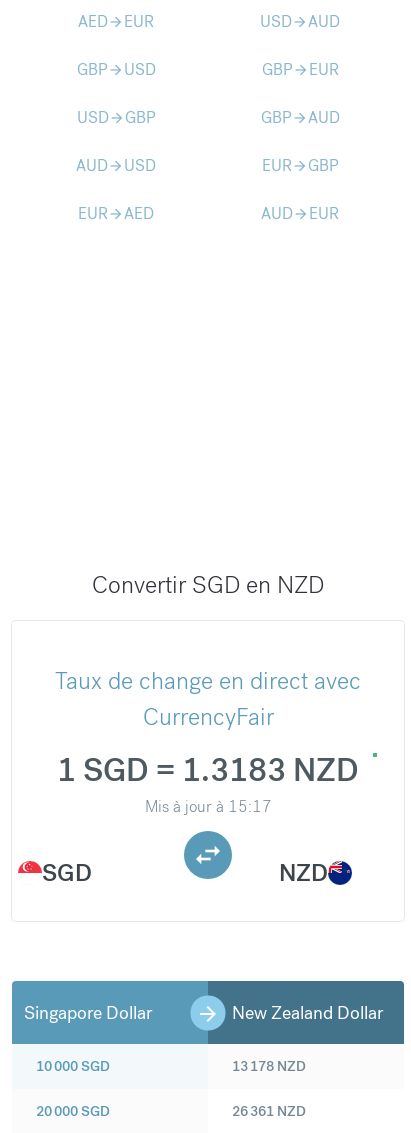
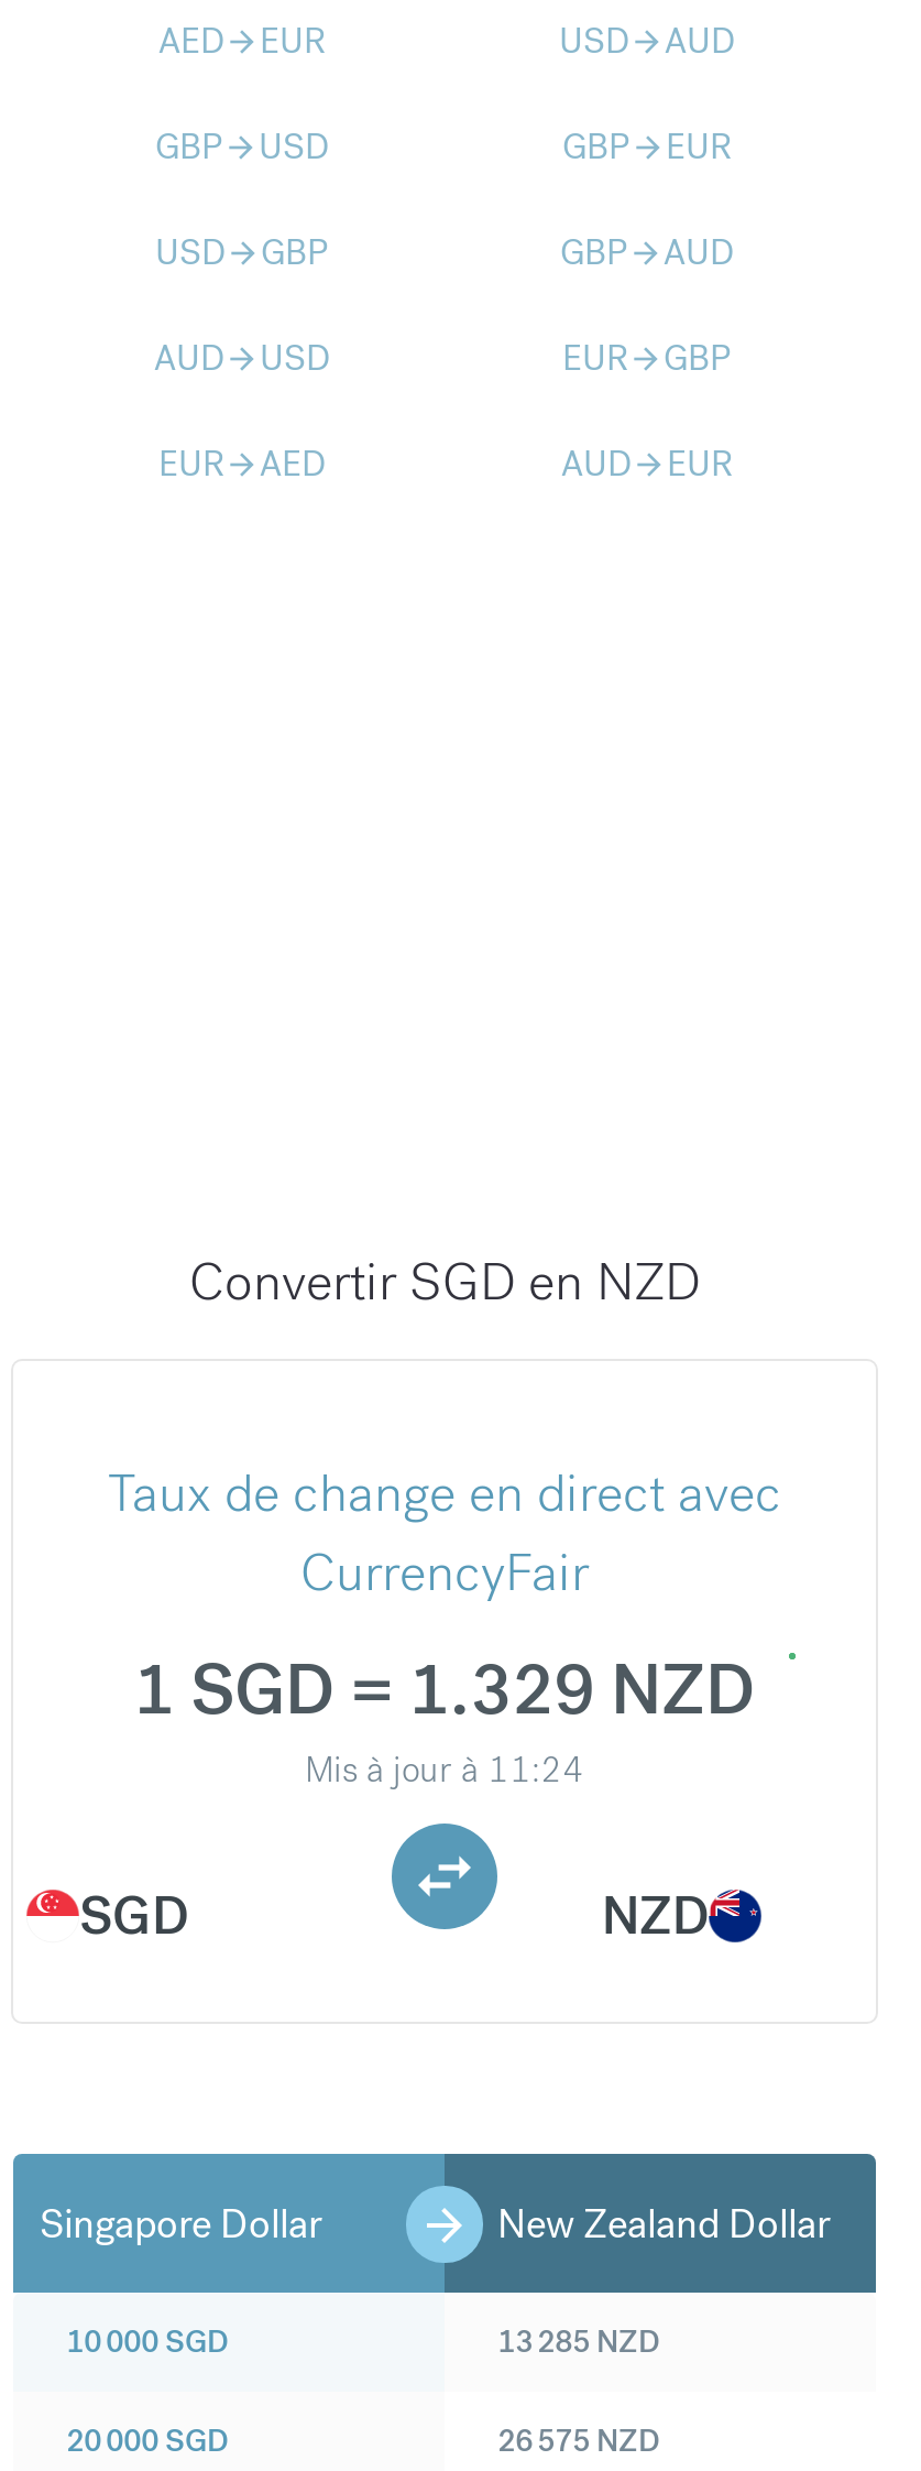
[57,750,359,791] 1 SGD = 1.3183 NZD -> [133,1646,756,1736] 1 SGD = 1.329 NZD
[144,796,271,817] Mis à jour à 15:17 -> [305,1747,584,1793] Mis à jour à 11:24
[232,1057,306,1075] 13 178 NZD -> [497,2322,660,2361] 13 285 NZD
[232,1102,306,1120] 26 361 NZD -> [497,2421,660,2460] 26 575 NZD

